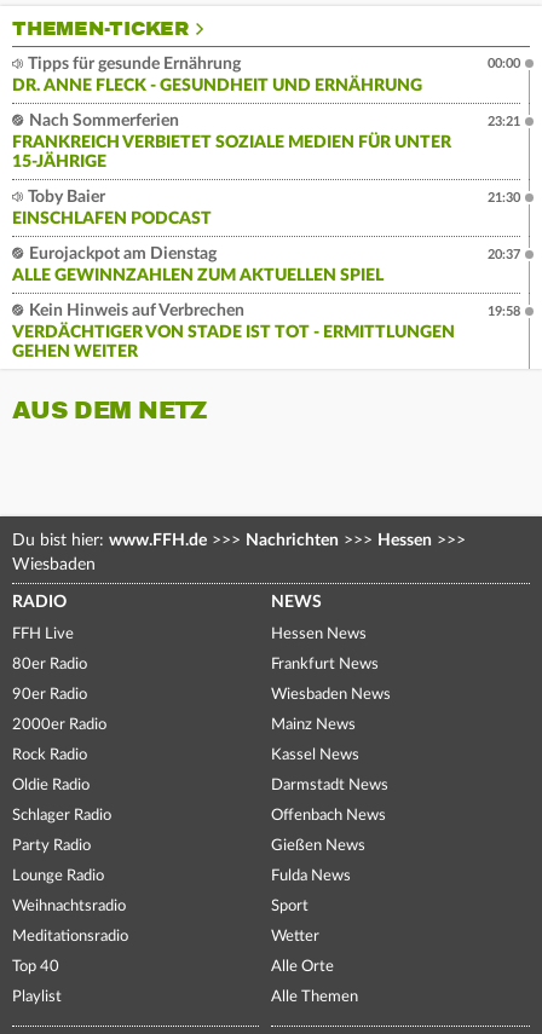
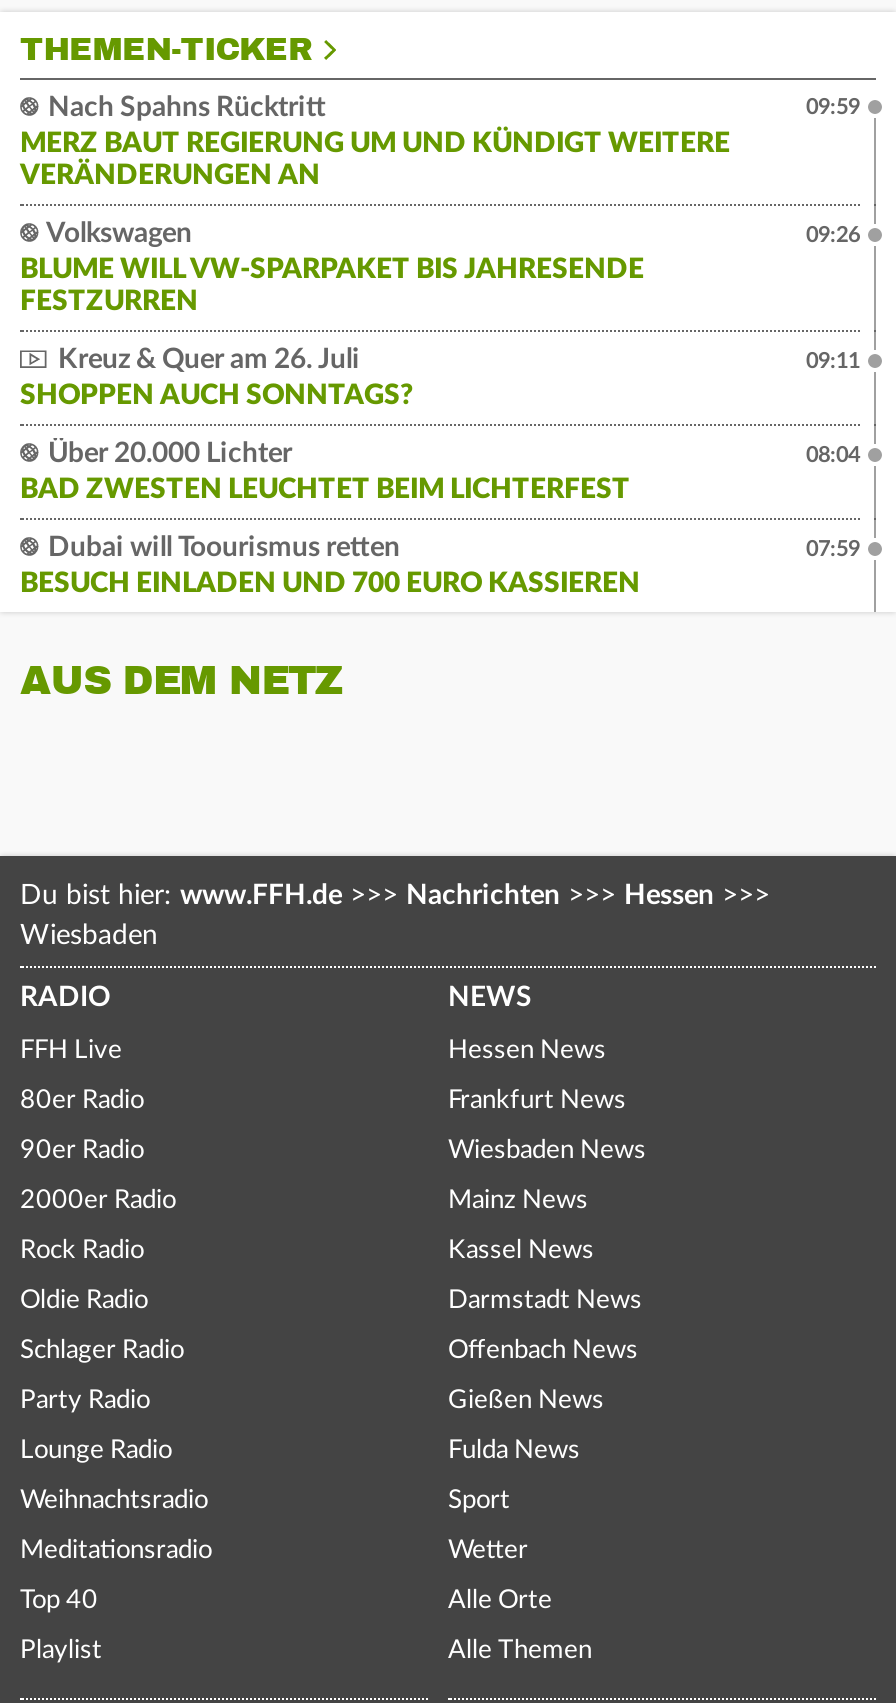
[12,56,422,95] Tipps für gesunde Ernährung | DR. ANNE FLECK - GESUNDHEIT UND ERNÄHRUNG -> [20,94,730,190] Nach Spahns Rücktritt | MERZ BAUT REGIERUNG UM UND KÜNDIGT WEITERE | VERÄNDERUNGEN AN
[488,57,520,70] 00:00 -> [806,96,860,118] 09:59
[12,113,451,171] Nach Sommerferien | FRANKREICH VERBIETET SOZIALE MEDIEN FÜR UNTER | 15-JÄHRIGE -> [20,220,644,316] Volkswagen | BLUME WILL VW-SPARPAKET BIS JAHRESENDE | FESTZURREN
[488,115,520,128] 23:21 -> [806,224,860,246] 09:26
[12,189,212,228] Toby Baier | EINSCHLAFEN PODCAST -> [20,346,414,410] Kreuz & Quer am 26. Juli | SHOPPEN AUCH SONNTAGS?
[488,191,520,205] 21:30 -> [806,350,860,372] 09:11
[12,246,384,284] Eurojackpot am Dienstag | ALLE GEWINNZAHLEN ZUM AKTUELLEN SPIEL -> [20,440,630,504] Über 20.000 Lichter | BAD ZWESTEN LEUCHTET BEIM LICHTERFEST
[488,248,520,261] 20:37 -> [806,444,860,466] 08:04
[12,303,455,361] Kein Hinweis auf Verbrechen | VERDÄCHTIGER VON STADE IST TOT - ERMITTLUNGEN | GEHEN WEITER -> [20,534,640,598] Dubai will Toourismus retten | BESUCH EINLADEN UND 700 EURO KASSIEREN
[488,305,520,318] 19:58 -> [806,538,860,560] 07:59

